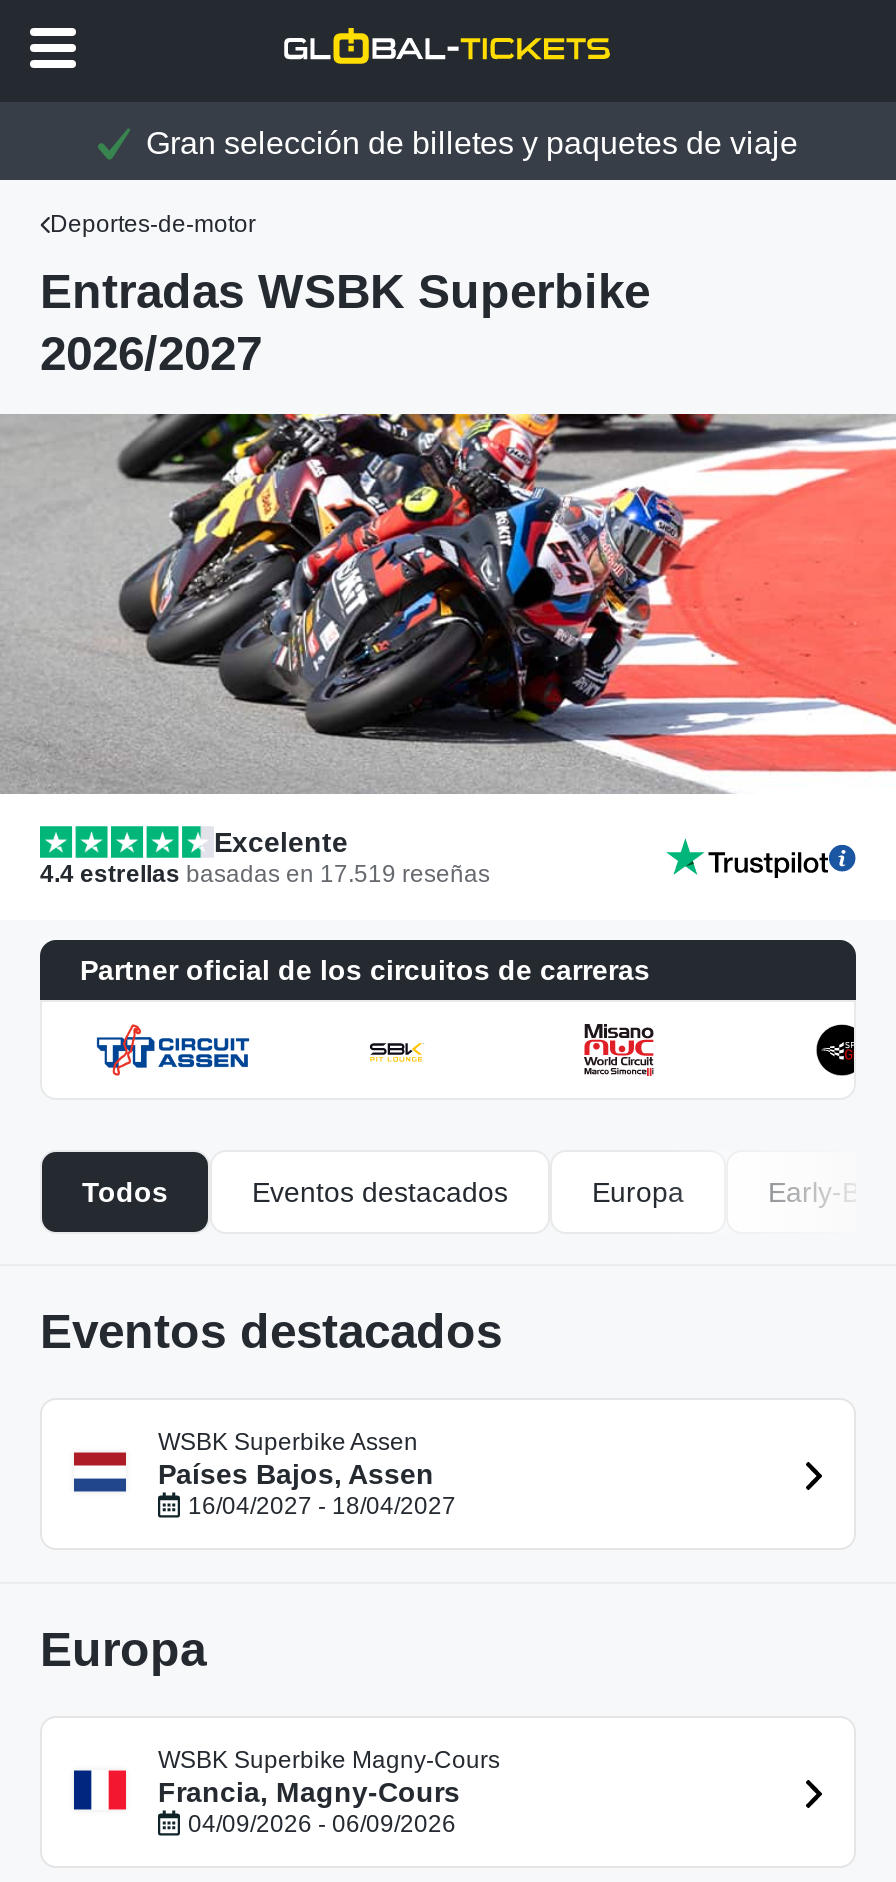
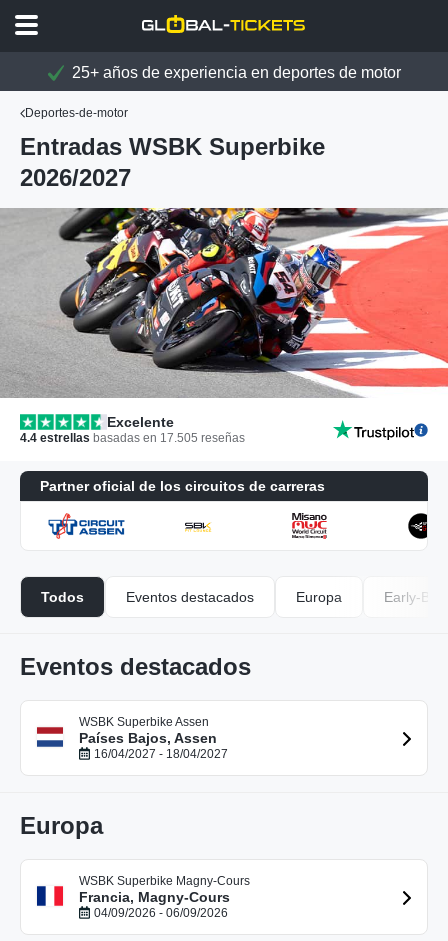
[138,126,798,160] Gran selección de billetes y paquetes de viaje -> [67,64,400,81] 25+ años de experiencia en deportes de motor
[40,860,490,888] 4.4 estrellas basadas en 17.519 reseñas -> [20,431,245,445] 4.4 estrellas basadas en 17.505 reseñas

